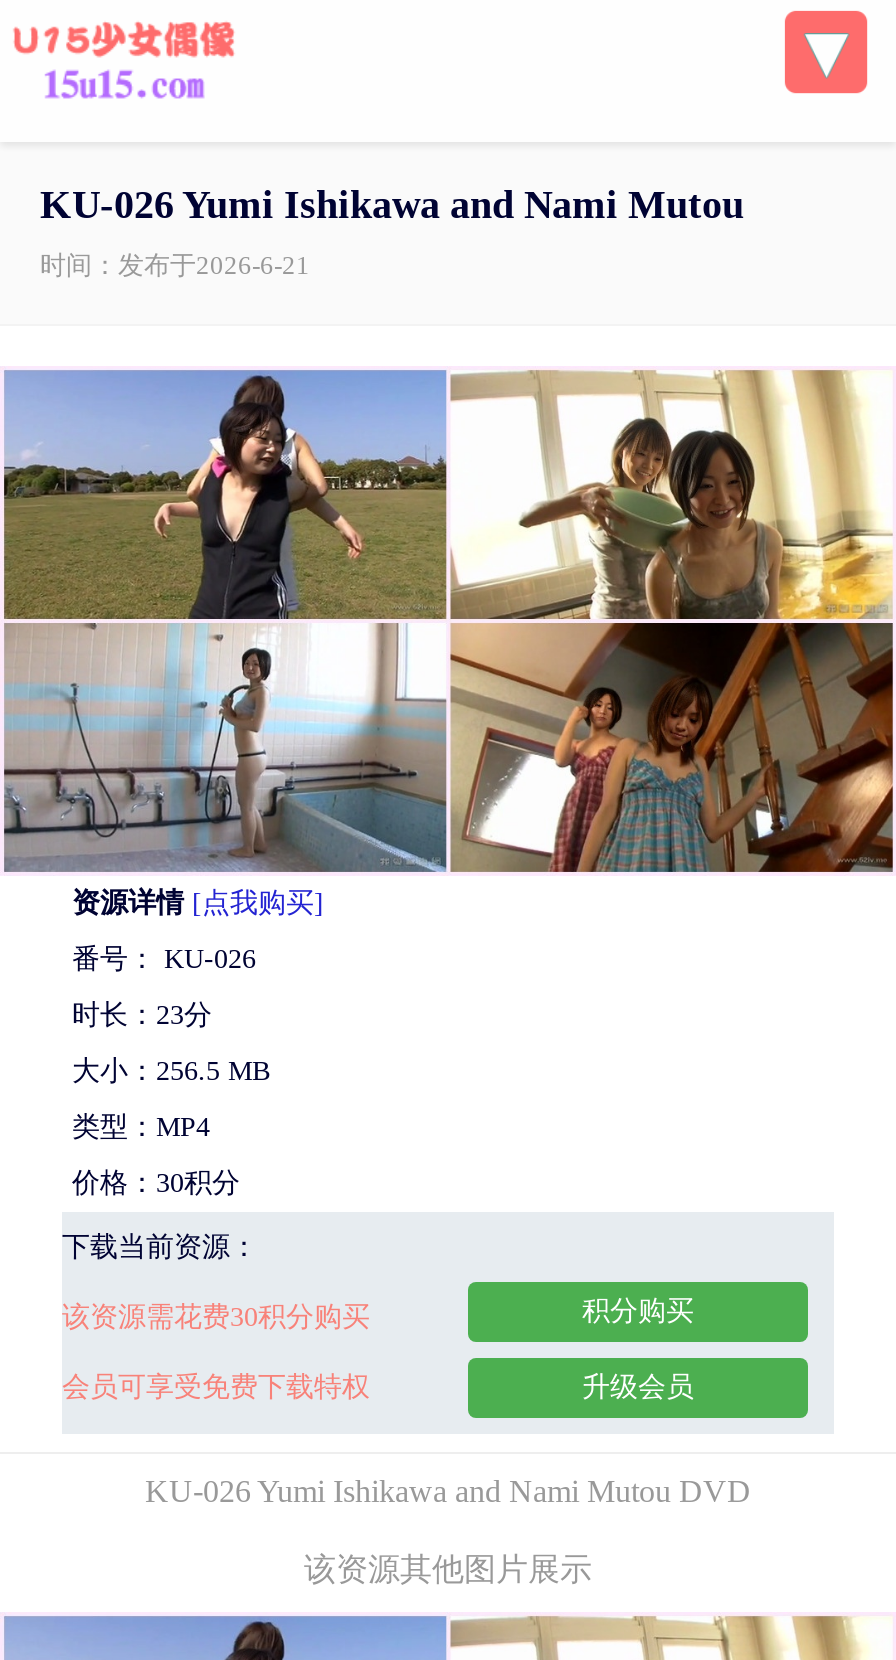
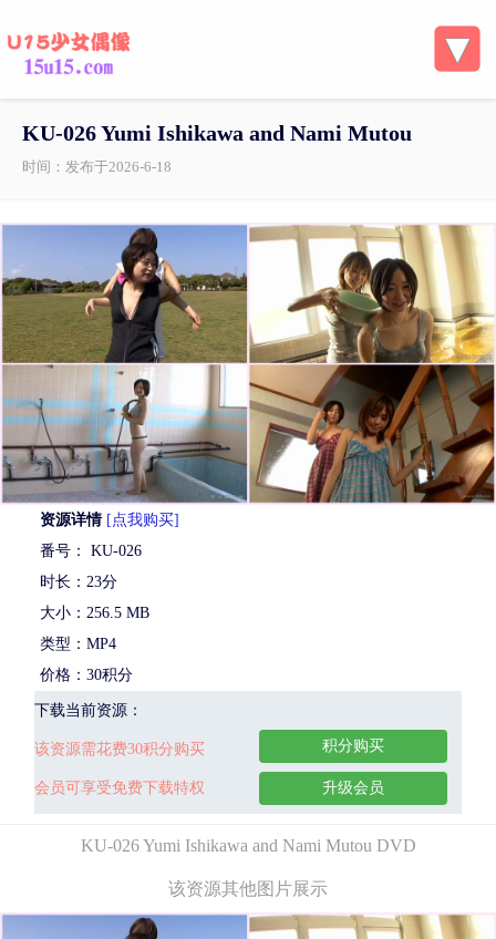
[40,250,310,280] 时间：发布于2026-6-21 -> [22,158,172,175] 时间：发布于2026-6-18

